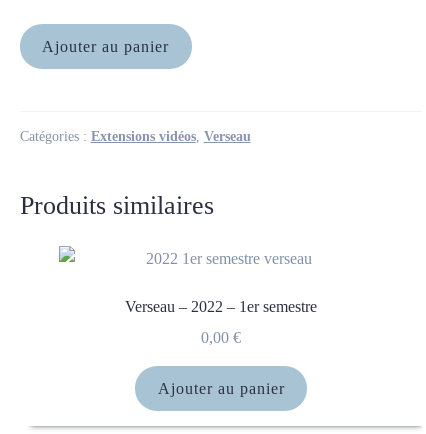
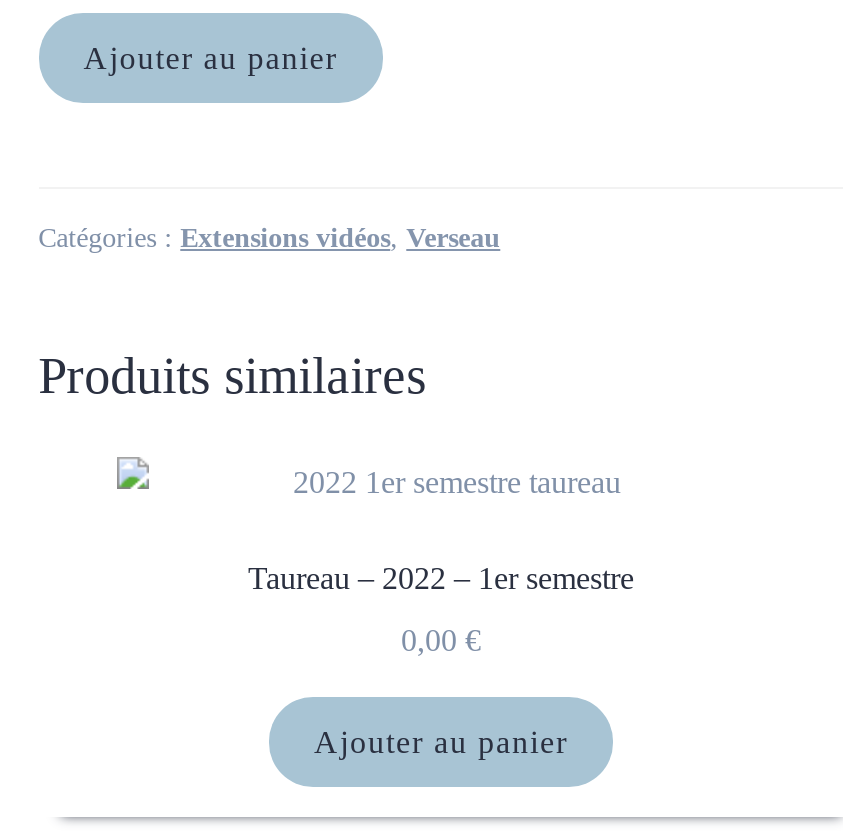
[125,298,317,315] Verseau – 2022 – 1er semestre -> [248,561,634,595] Taureau – 2022 – 1er semestre

